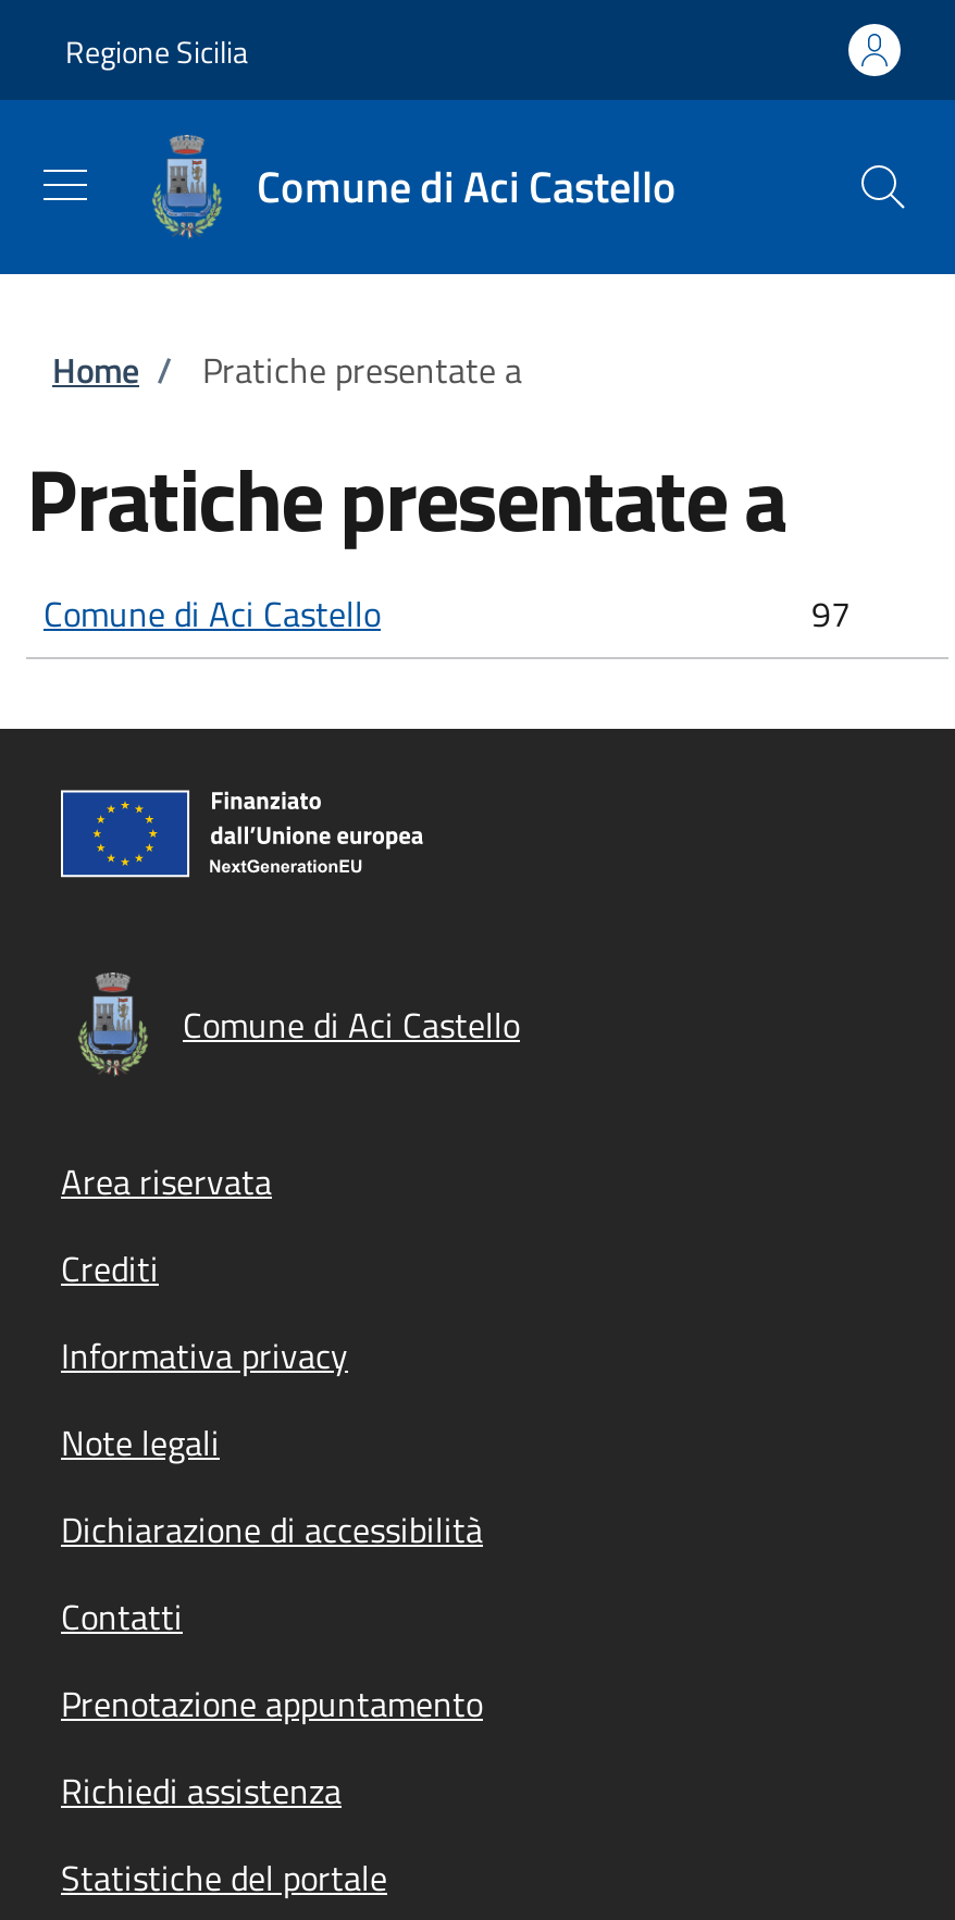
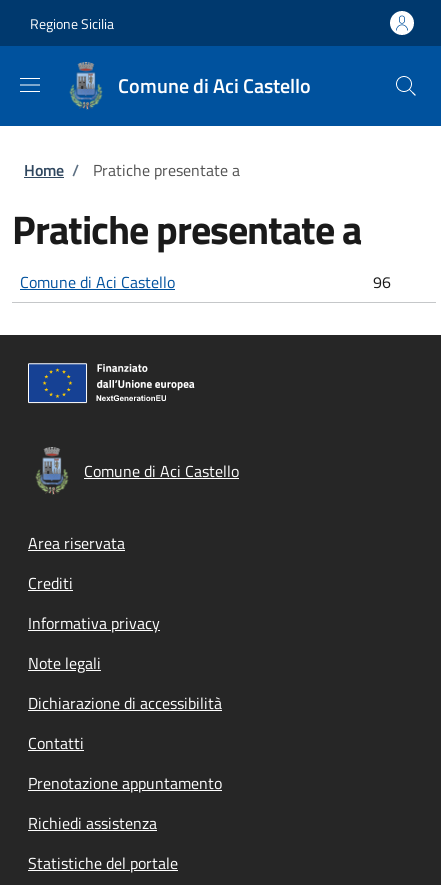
[811,587,851,640] 97 -> [373,270,391,294] 96

